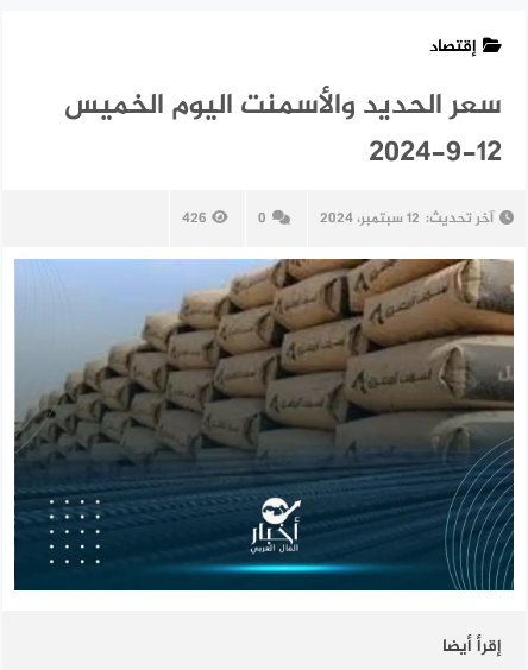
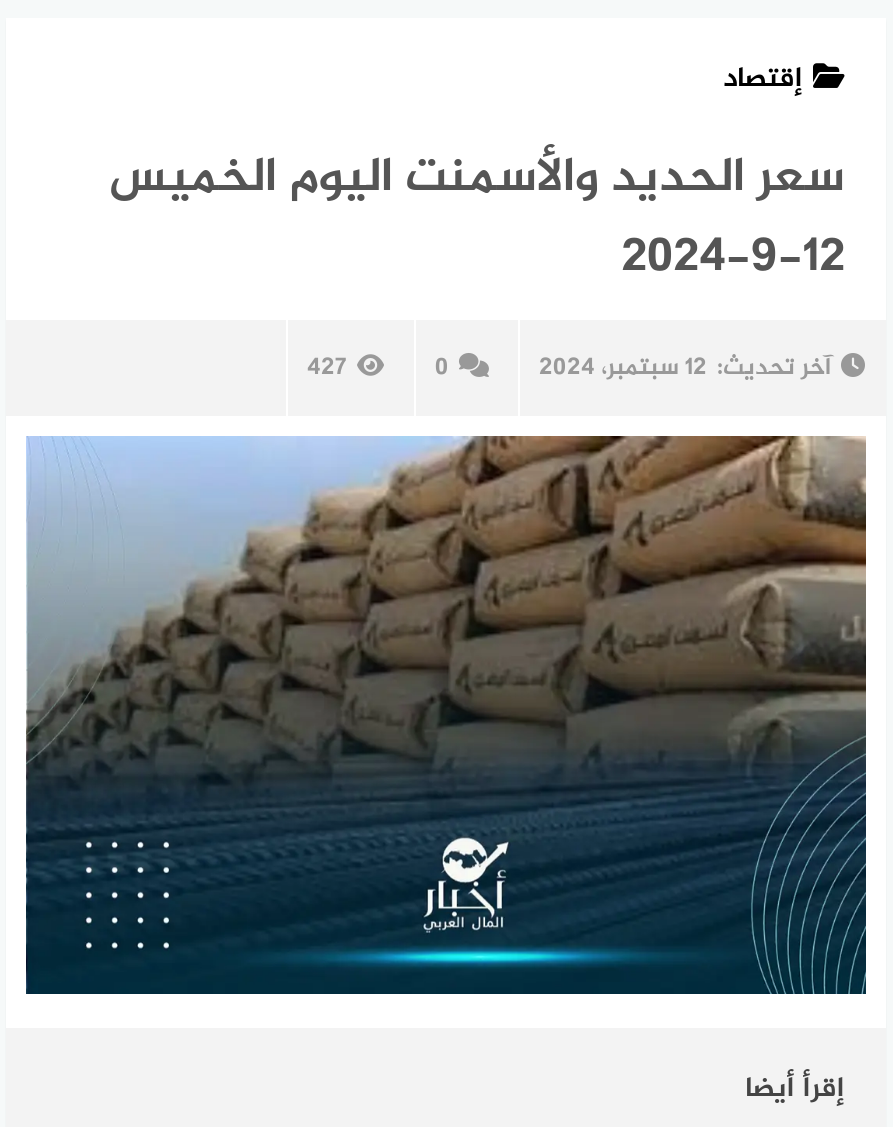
[181,207,205,230] 426 -> [307,348,347,388] 427

